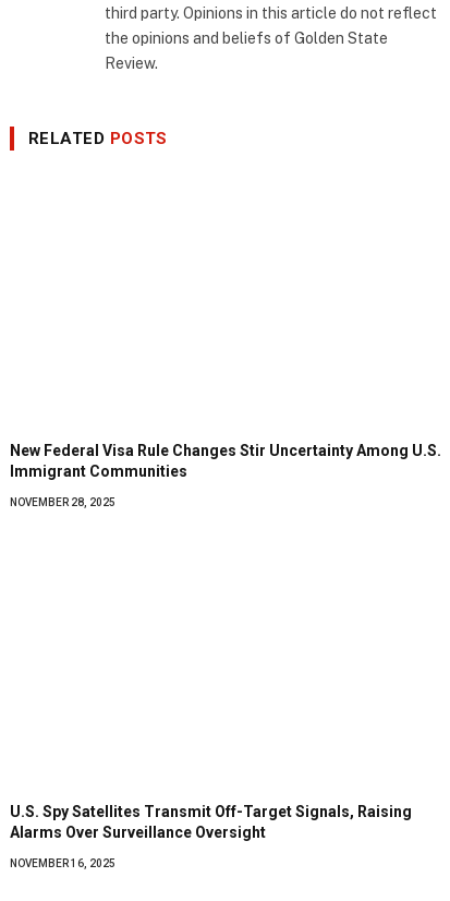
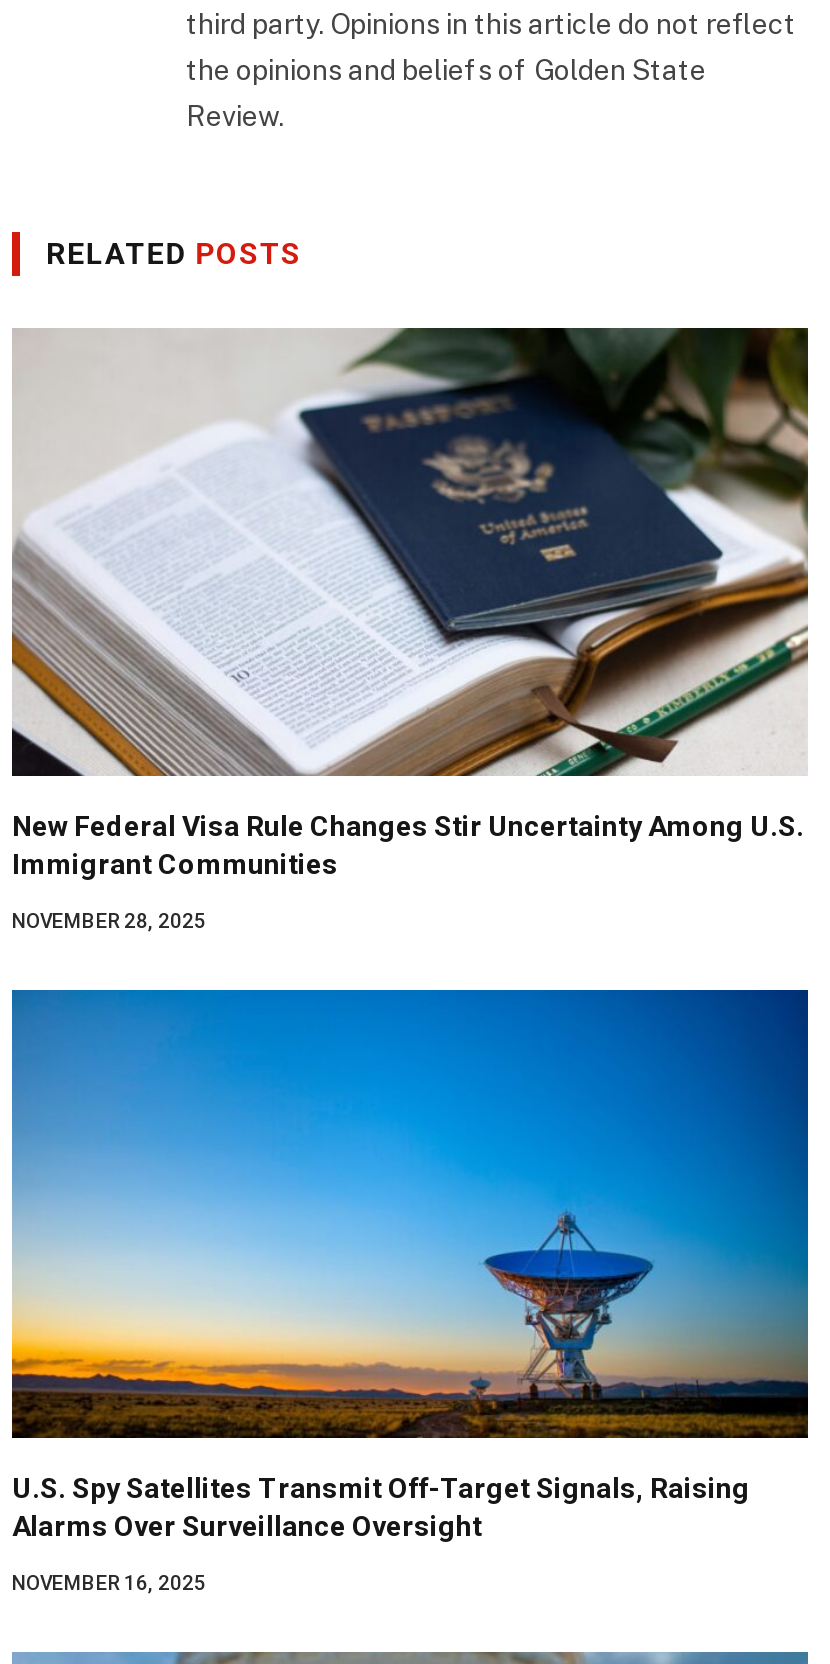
none -> [10,326,810,778] [image]
none -> [10,988,810,1440] [image]

